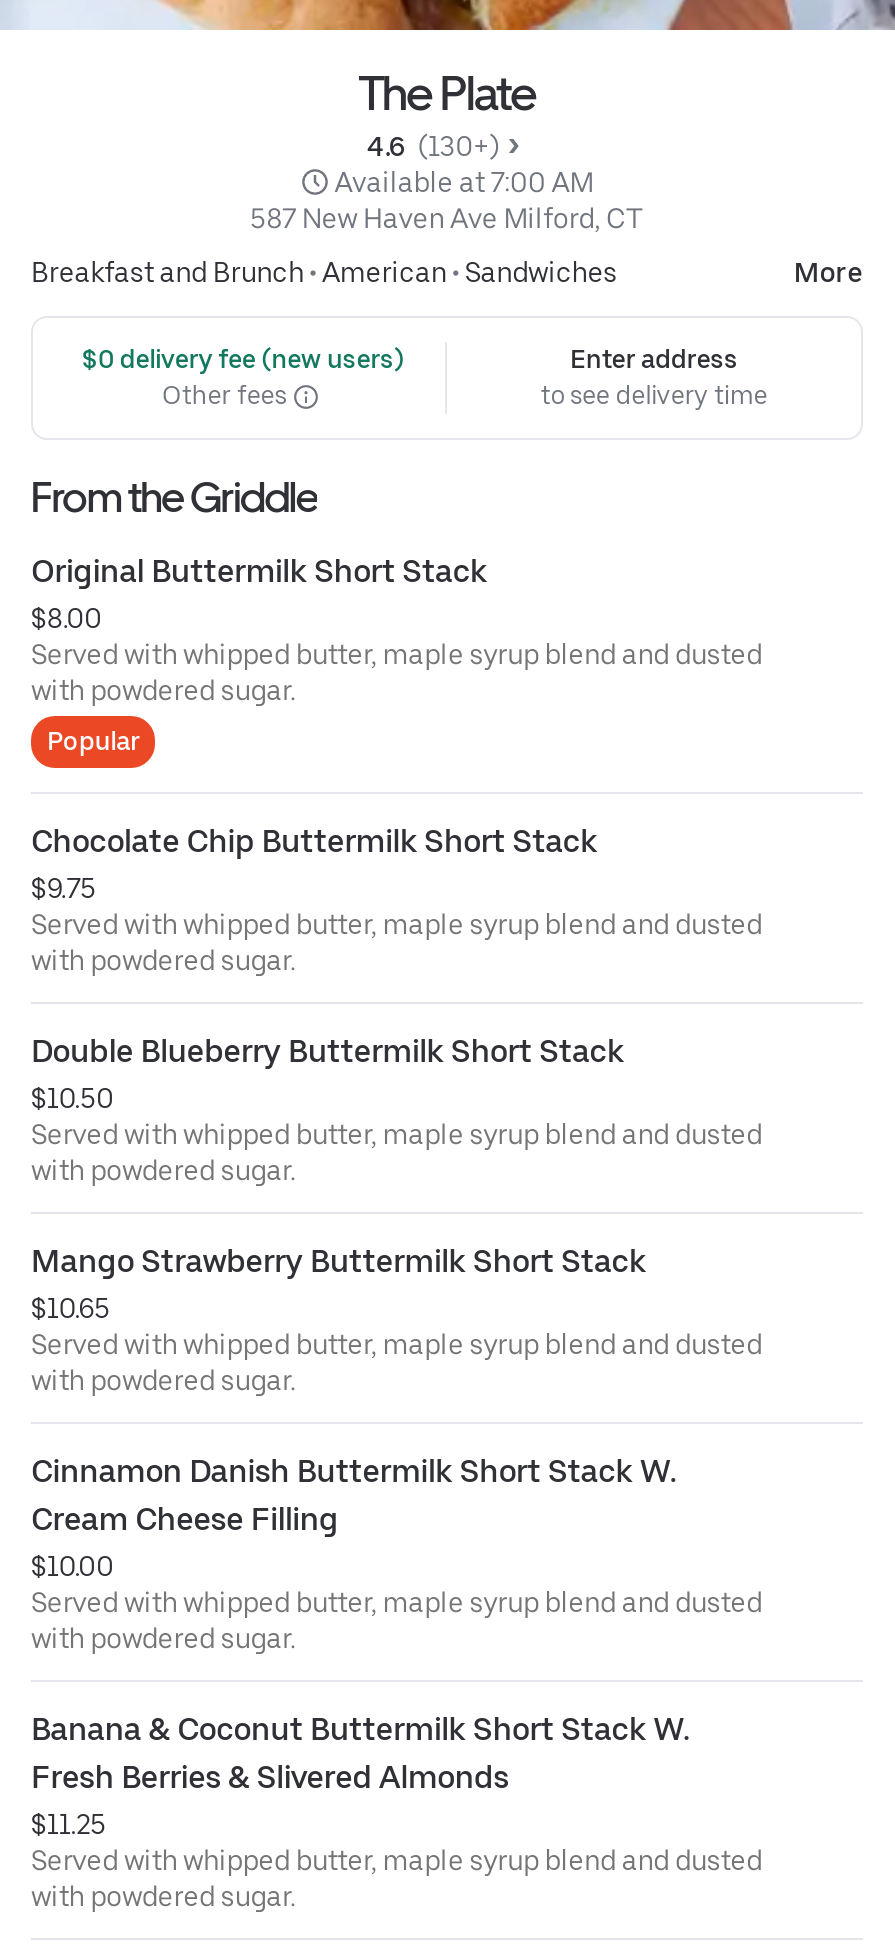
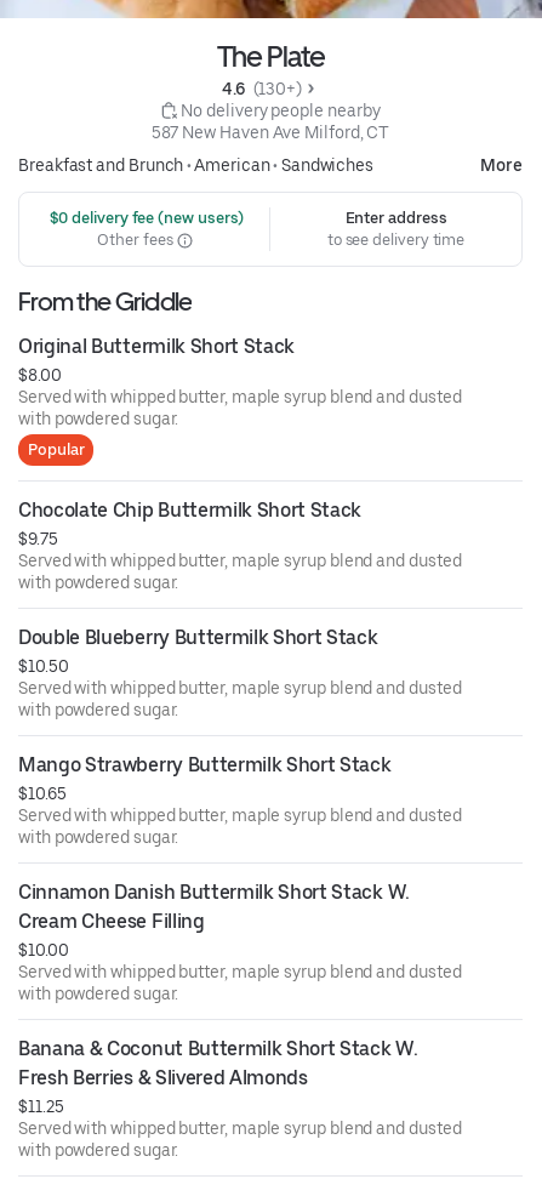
[335,166,593,198] Available at 7:00 AM -> [181,101,380,120] No delivery people nearby

